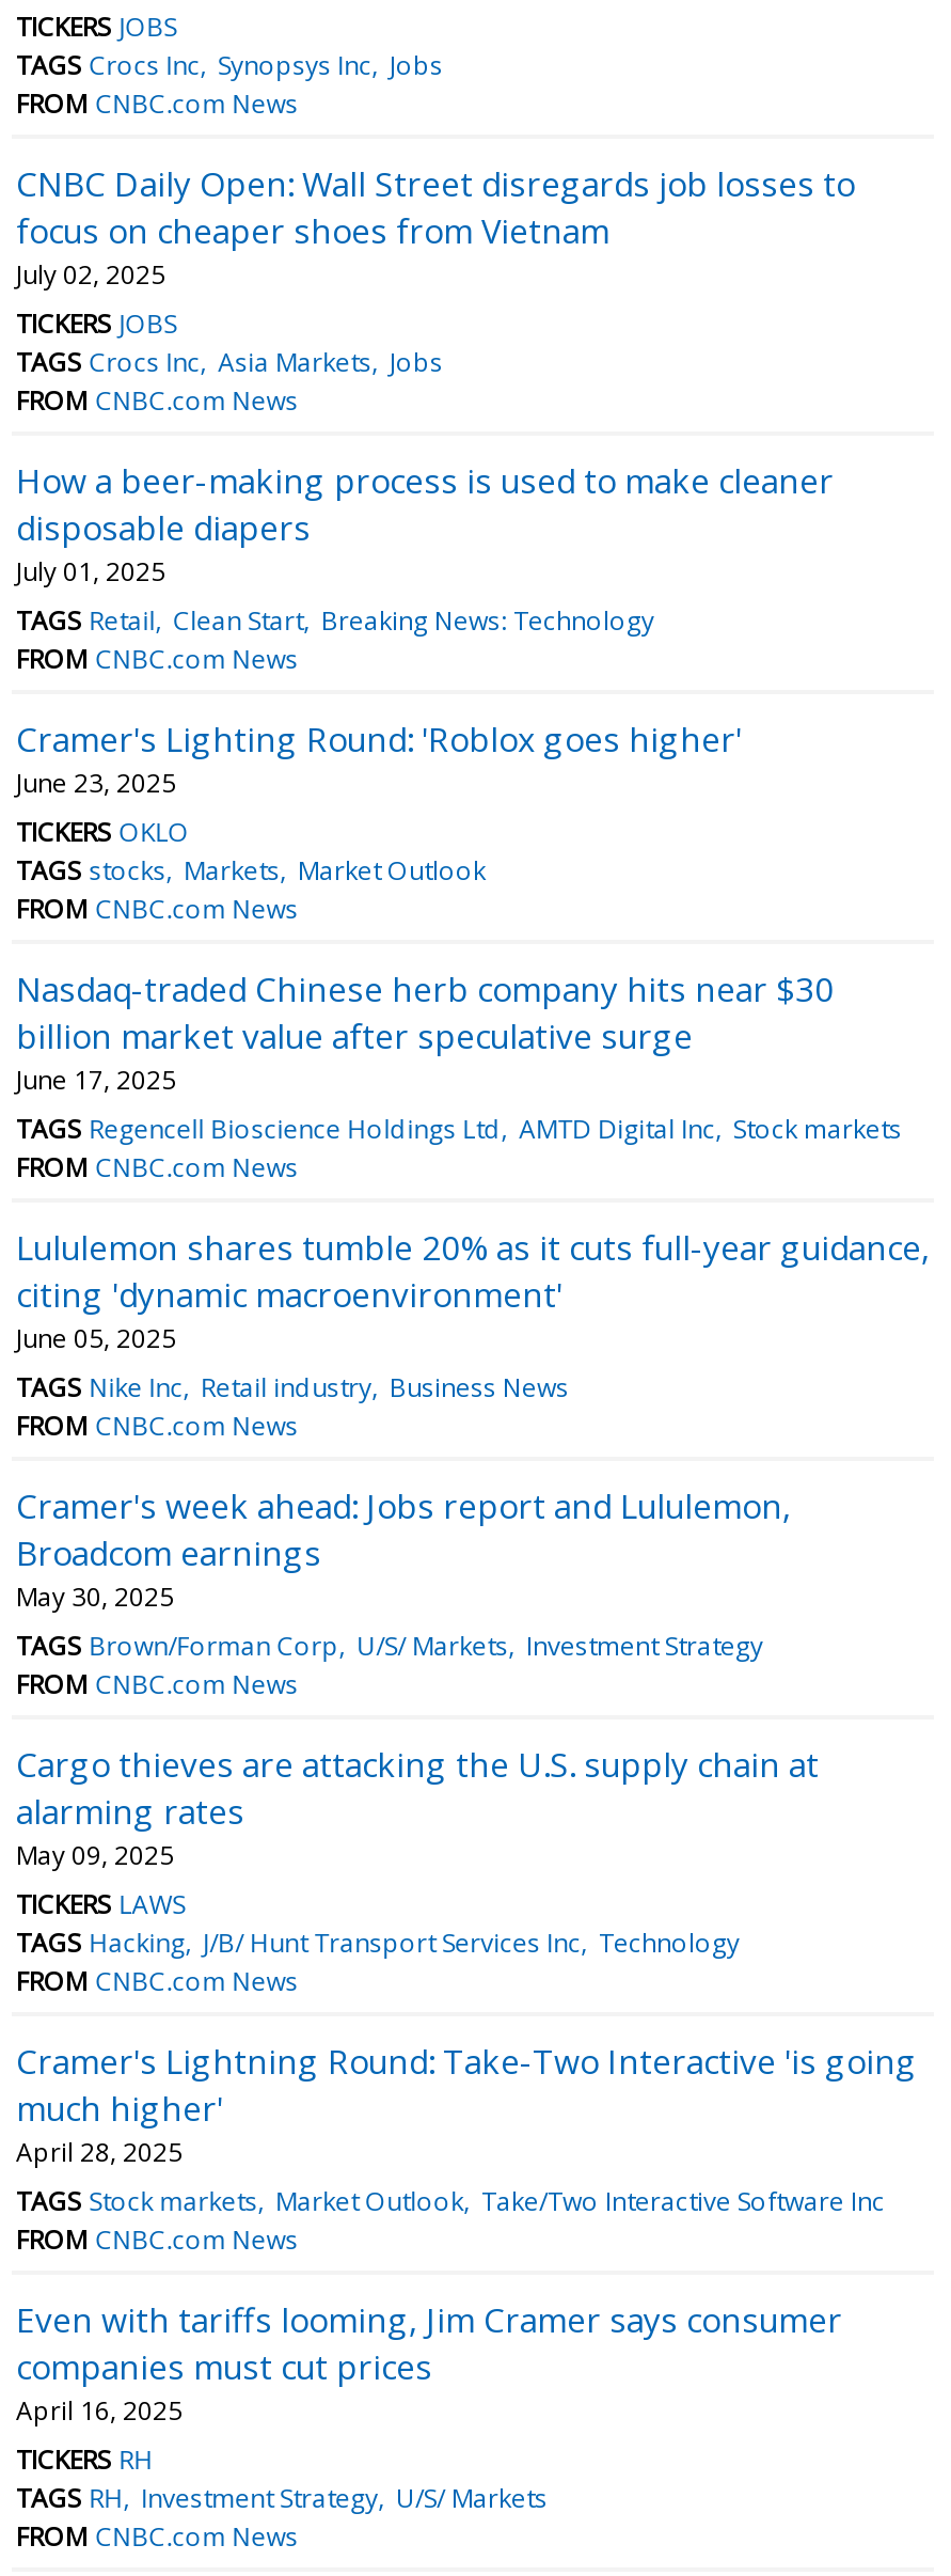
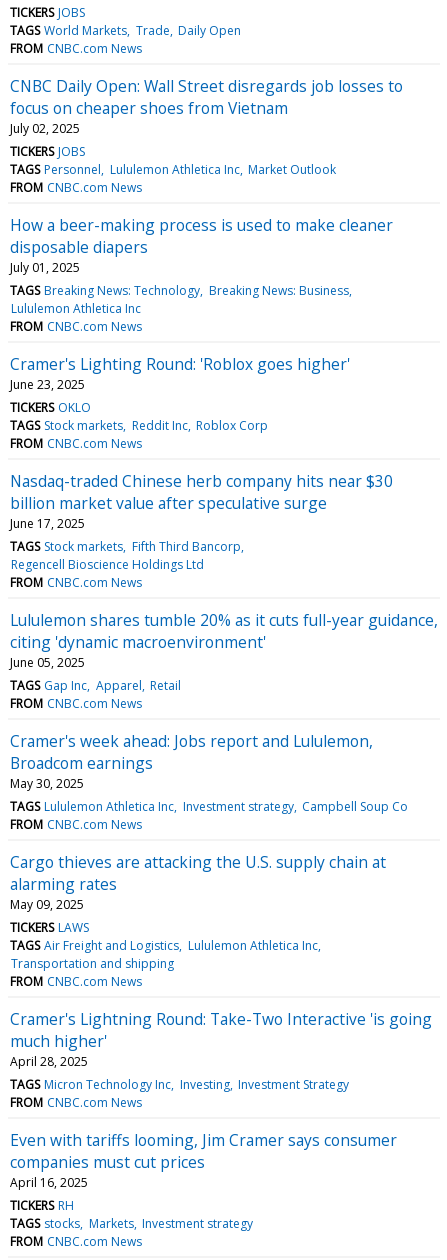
[16,47,443,83] TAGS Crocs Inc Synopsys Inc Jobs -> [10,22,241,39] TAGS World Markets Trade Daily Open
[16,344,443,380] TAGS Crocs Inc Asia Markets Jobs -> [10,161,336,178] TAGS Personnel Lululemon Athletica Inc Market Outlook
[16,602,654,638] TAGS Retail Clean Start Breaking News: Technology -> [10,282,349,317] TAGS Breaking News: Technology Breaking News: Business | Lululemon Athletica Inc
[16,852,485,888] TAGS stocks Markets Market Outlook -> [10,417,268,434] TAGS Stock markets Reddit Inc Roblox Corp
[16,1110,902,1147] TAGS Regencell Bioscience Holdings Ltd AMTD Digital Inc Stock markets -> [10,538,241,573] TAGS Stock markets Fifth Third Bancorp | Regencell Bioscience Holdings Ltd
[16,1369,569,1405] TAGS Nike Inc Retail industry Business News -> [10,677,181,694] TAGS Gap Inc Apparel Retail
[16,1627,763,1664] TAGS Brown/Forman Corp U/S/ Markets Investment Strategy -> [10,798,408,815] TAGS Lululemon Athletica Inc Investment strategy Campbell Soup Co
[16,1924,739,1961] TAGS Hacking J/B/ Hunt Transport Services Inc Technology -> [10,937,318,972] TAGS Air Freight and Logistics Lululemon Athletica Inc | Transportation and shipping
[16,2183,885,2219] TAGS Stock markets Market Outlook Take/Two Interactive Software Inc -> [10,1076,349,1093] TAGS Micron Technology Inc Investing Investment Strategy
[16,2480,547,2516] TAGS RH Investment Strategy U/S/ Markets -> [10,1215,253,1232] TAGS stocks Markets Investment strategy

